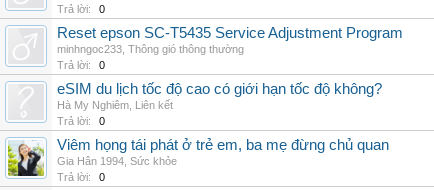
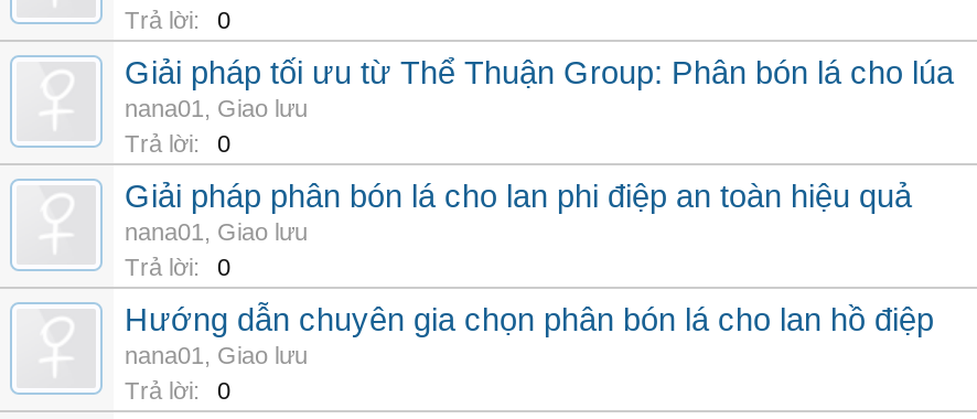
[57,25,403,55] Reset epson SC-T5435 Service Adjustment Program | minhngoc233, Thông gió thông thường -> [125,55,954,121] Giải pháp tối ưu từ Thể Thuận Group: Phân bón lá cho lúa | nana01, Giao lưu
[57,81,382,111] eSIM du lịch tốc độ cao có giới hạn tốc độ không? | Hà My Nghiêm, Liên kết -> [125,179,912,245] Giải pháp phân bón lá cho lan phi điệp an toàn hiệu quả | nana01, Giao lưu
[7,141,45,177] [image] -> none
[57,137,389,167] Viêm họng tái phát ở trẻ em, ba mẹ đừng chủ quan | Gia Hân 1994, Sức khỏe -> [125,302,934,368] Hướng dẫn chuyên gia chọn phân bón lá cho lan hồ điệp | nana01, Giao lưu

